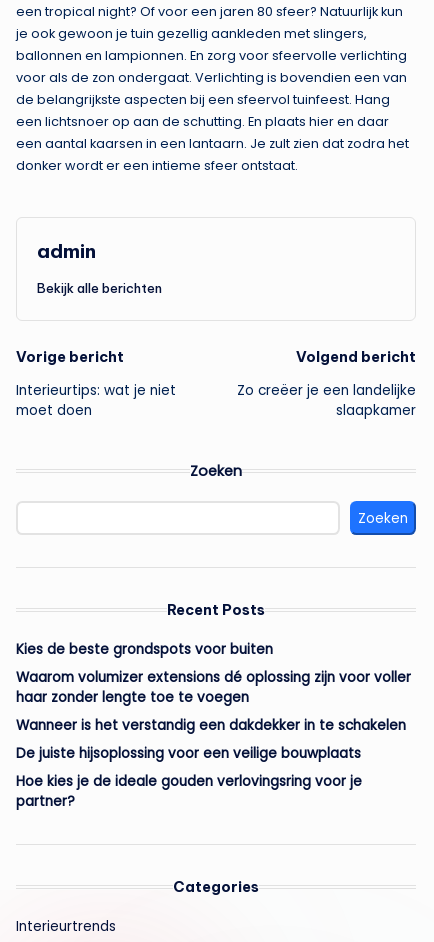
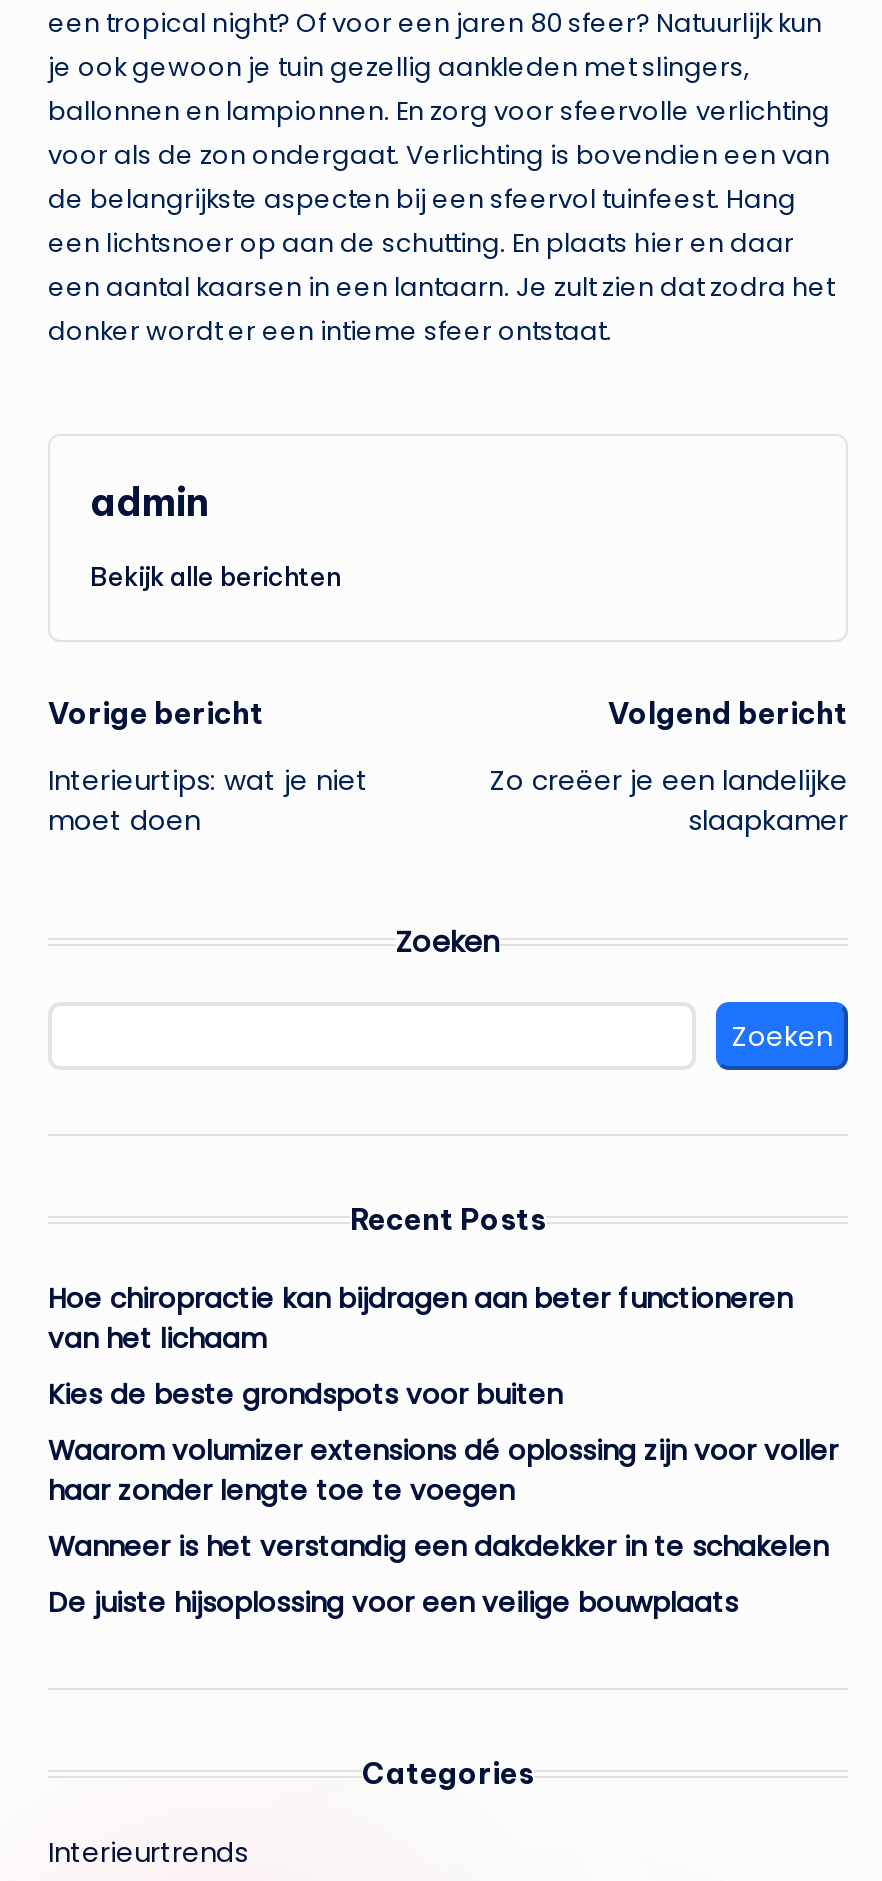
none -> [48,1280,792,1358] Hoe chiropractie kan bijdragen aan beter functioneren | van het lichaam
moved [16,640,411,763] -> [48,1376,838,1622]: Kies de beste grondspots voor buiten | Waarom volumizer extensions dé oplossing zijn voor voller | haar zonder lengte toe te voegen | Wanneer is het verstandig een dakdekker in te schakelen | De juiste hijsoplossing voor een veilige bouwplaats
[16,772,362,811] Hoe kies je de ideale gouden verlovingsring voor je | partner? -> none

